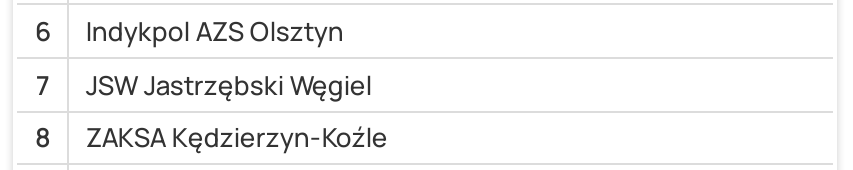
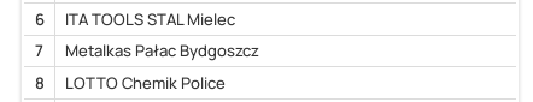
[86,14,344,50] Indykpol AZS Olsztyn -> [65,8,236,30] ITA TOOLS STAL Mielec
[86,67,372,103] JSW Jastrzębski Węgiel -> [65,40,260,62] Metalkas Pałac Bydgoszcz
[86,120,388,156] ZAKSA Kędzierzyn-Koźle -> [65,72,226,94] LOTTO Chemik Police

